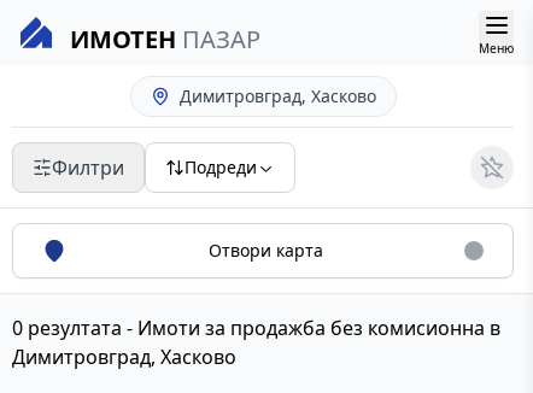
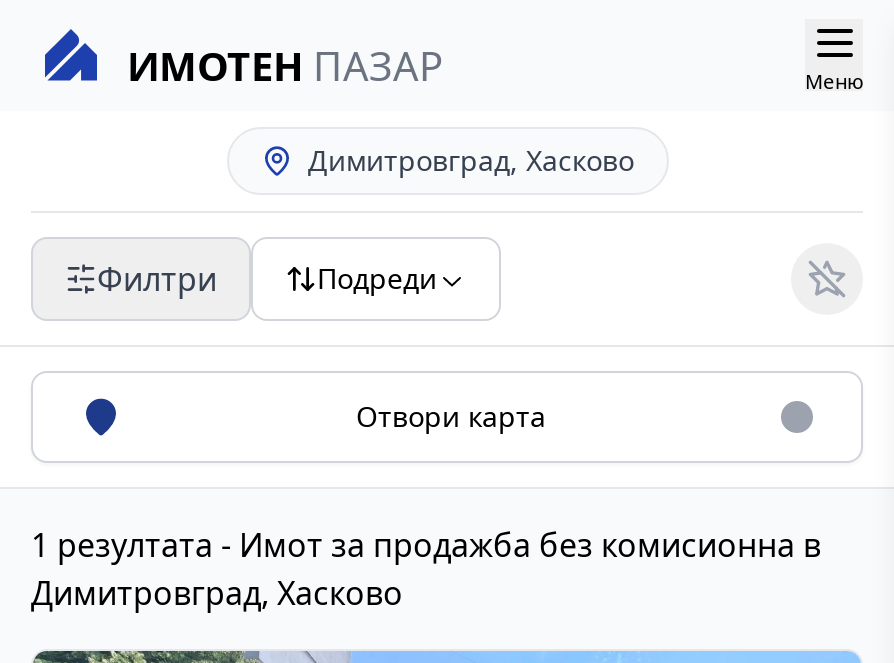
[12,315,500,341] 0 резултатa - Имоти за продажба без комисионна в -> [31,523,821,567] 1 резултатa - Имот за продажба без комисионна в

